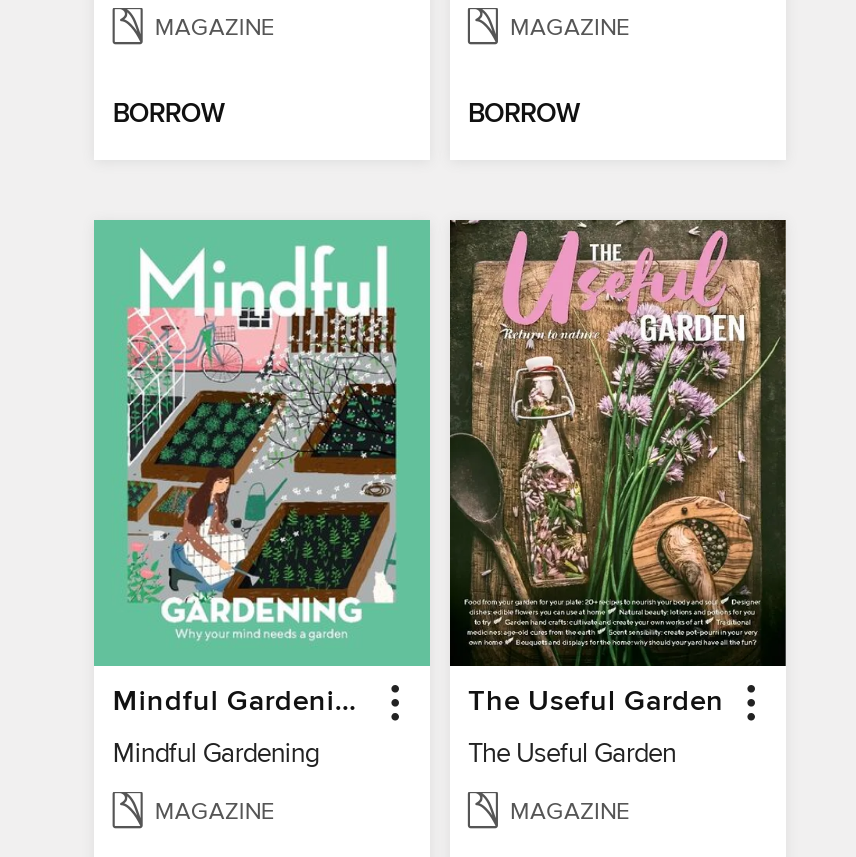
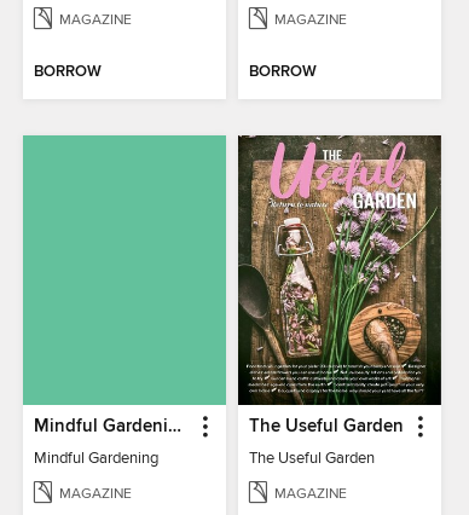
[126,244,398,640] [image] -> none

